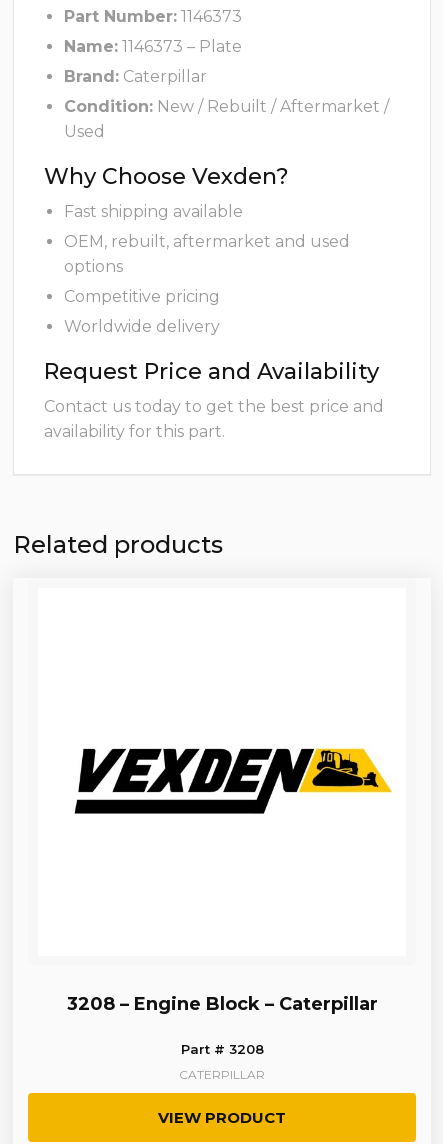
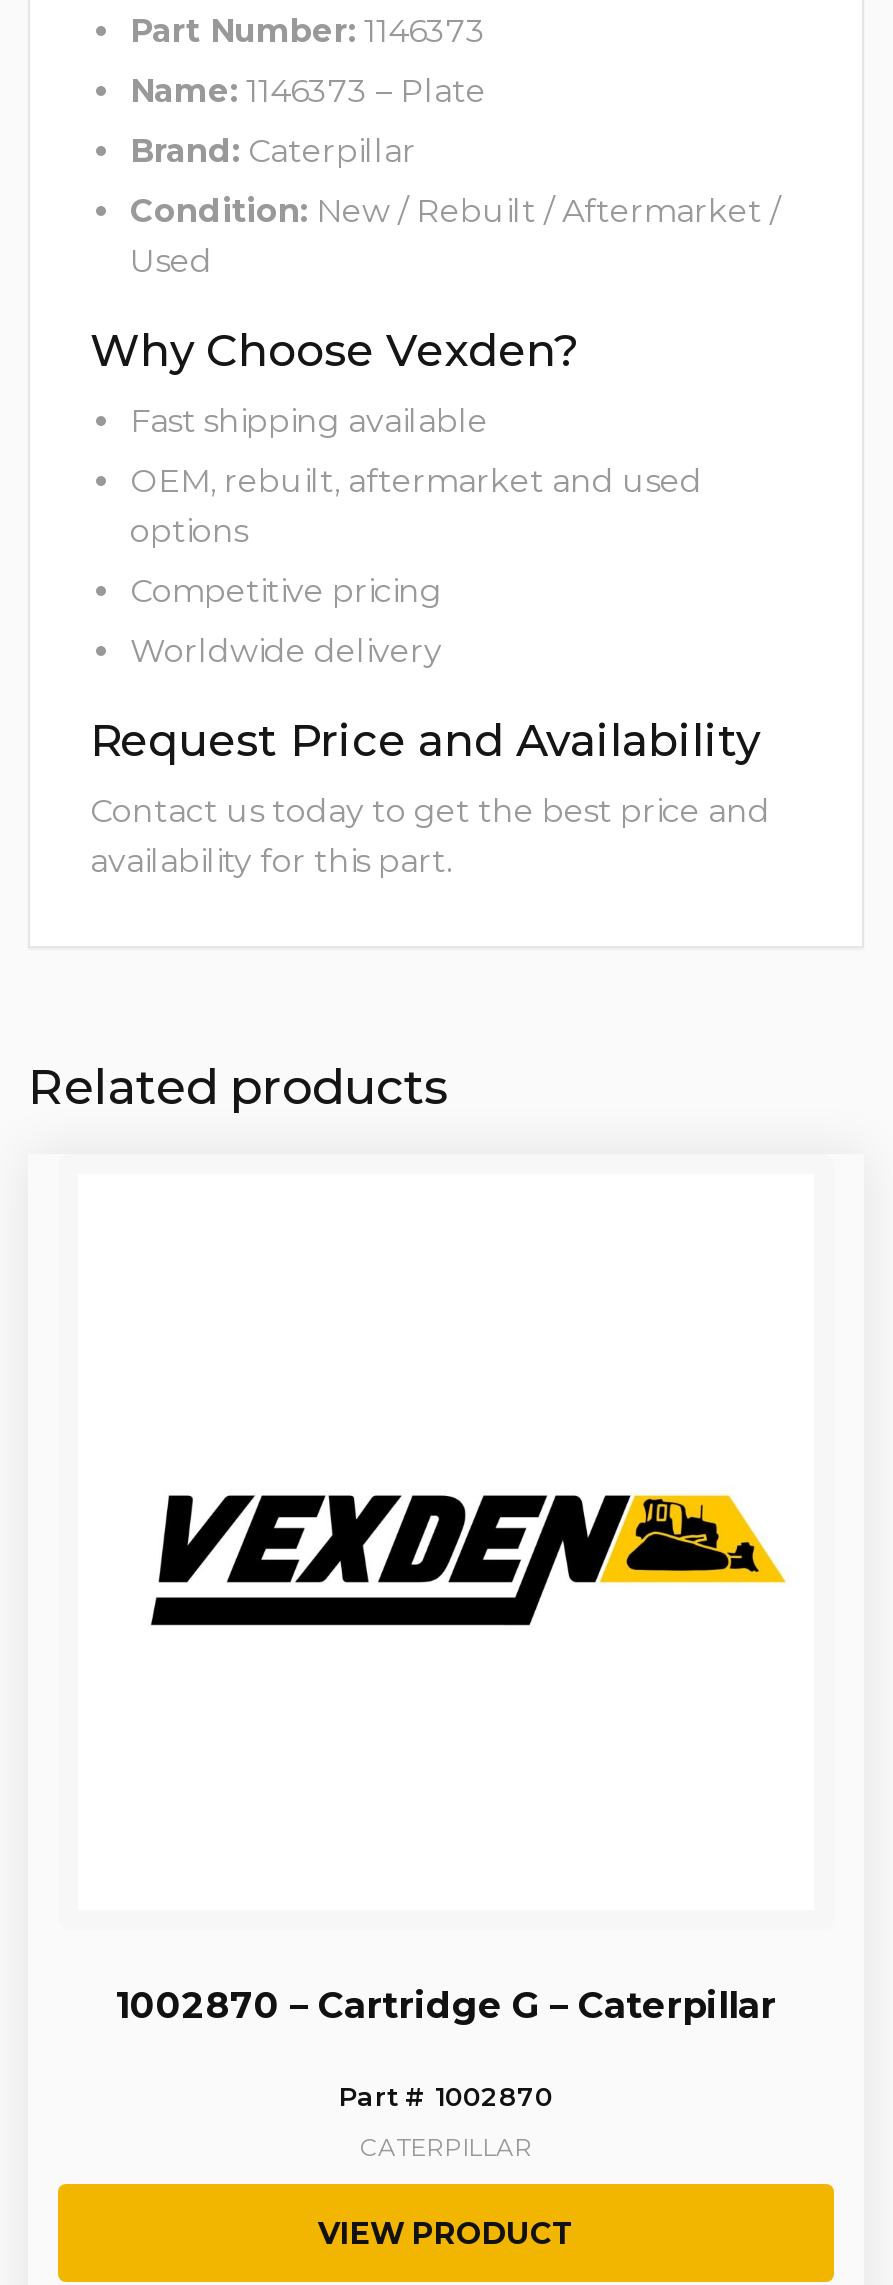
[66,993,377,1015] 3208 – Engine Block – Caterpillar -> [116,1984,776,2028] 1002870 – Cartridge G – Caterpillar
[180,1041,263,1057] Part # 3208 -> [339,2080,553,2112] Part # 1002870

